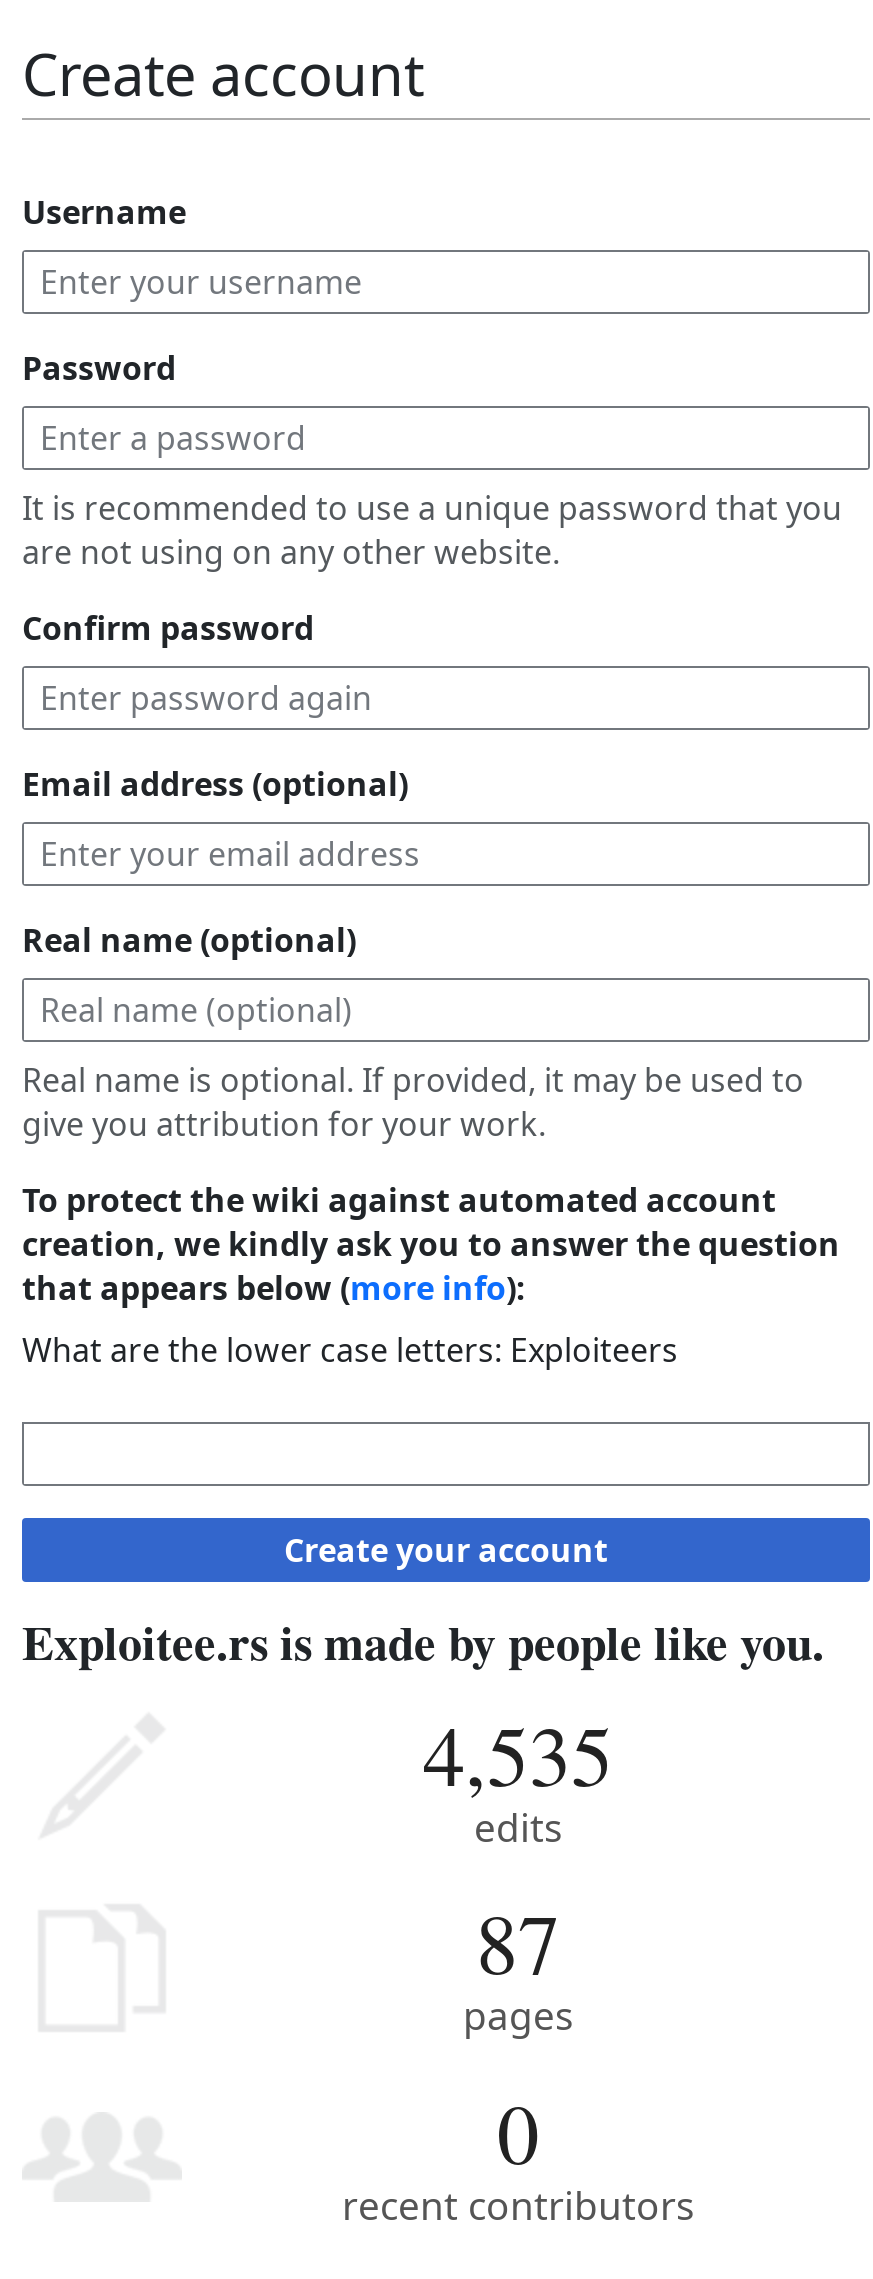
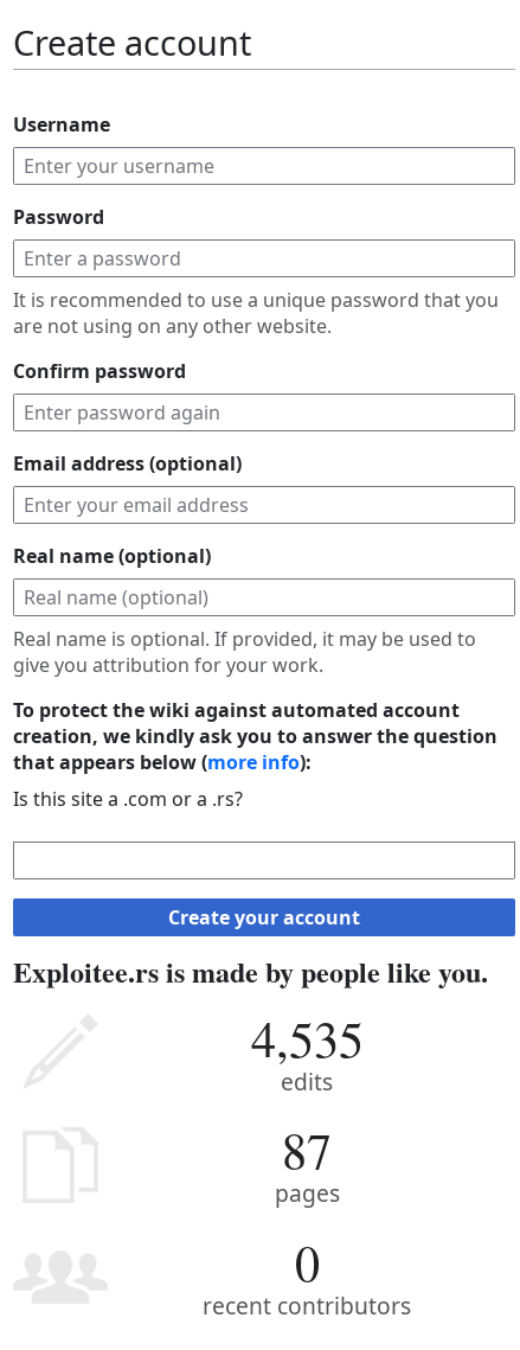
[22,1328,678,1372] What are the lower case letters: Exploiteers -> [13,786,243,812] Is this site a .com or a .rs?

